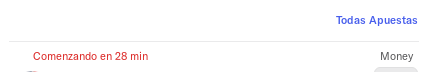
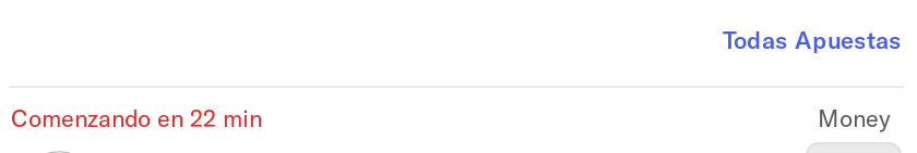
[33,49,148,63] Comenzando en 28 min -> [11,103,262,133] Comenzando en 22 min

